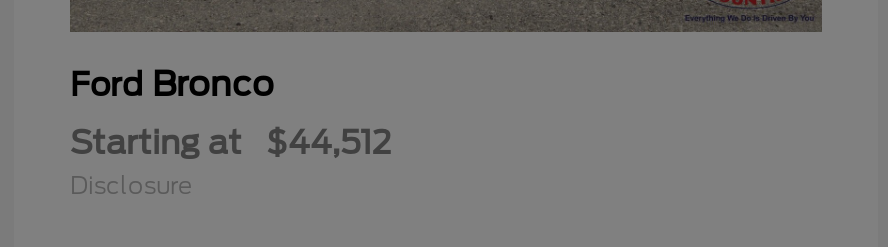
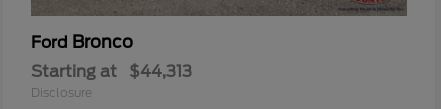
[70,124,392,162] Starting at $44,512 -> [31,62,192,81] Starting at $44,313

